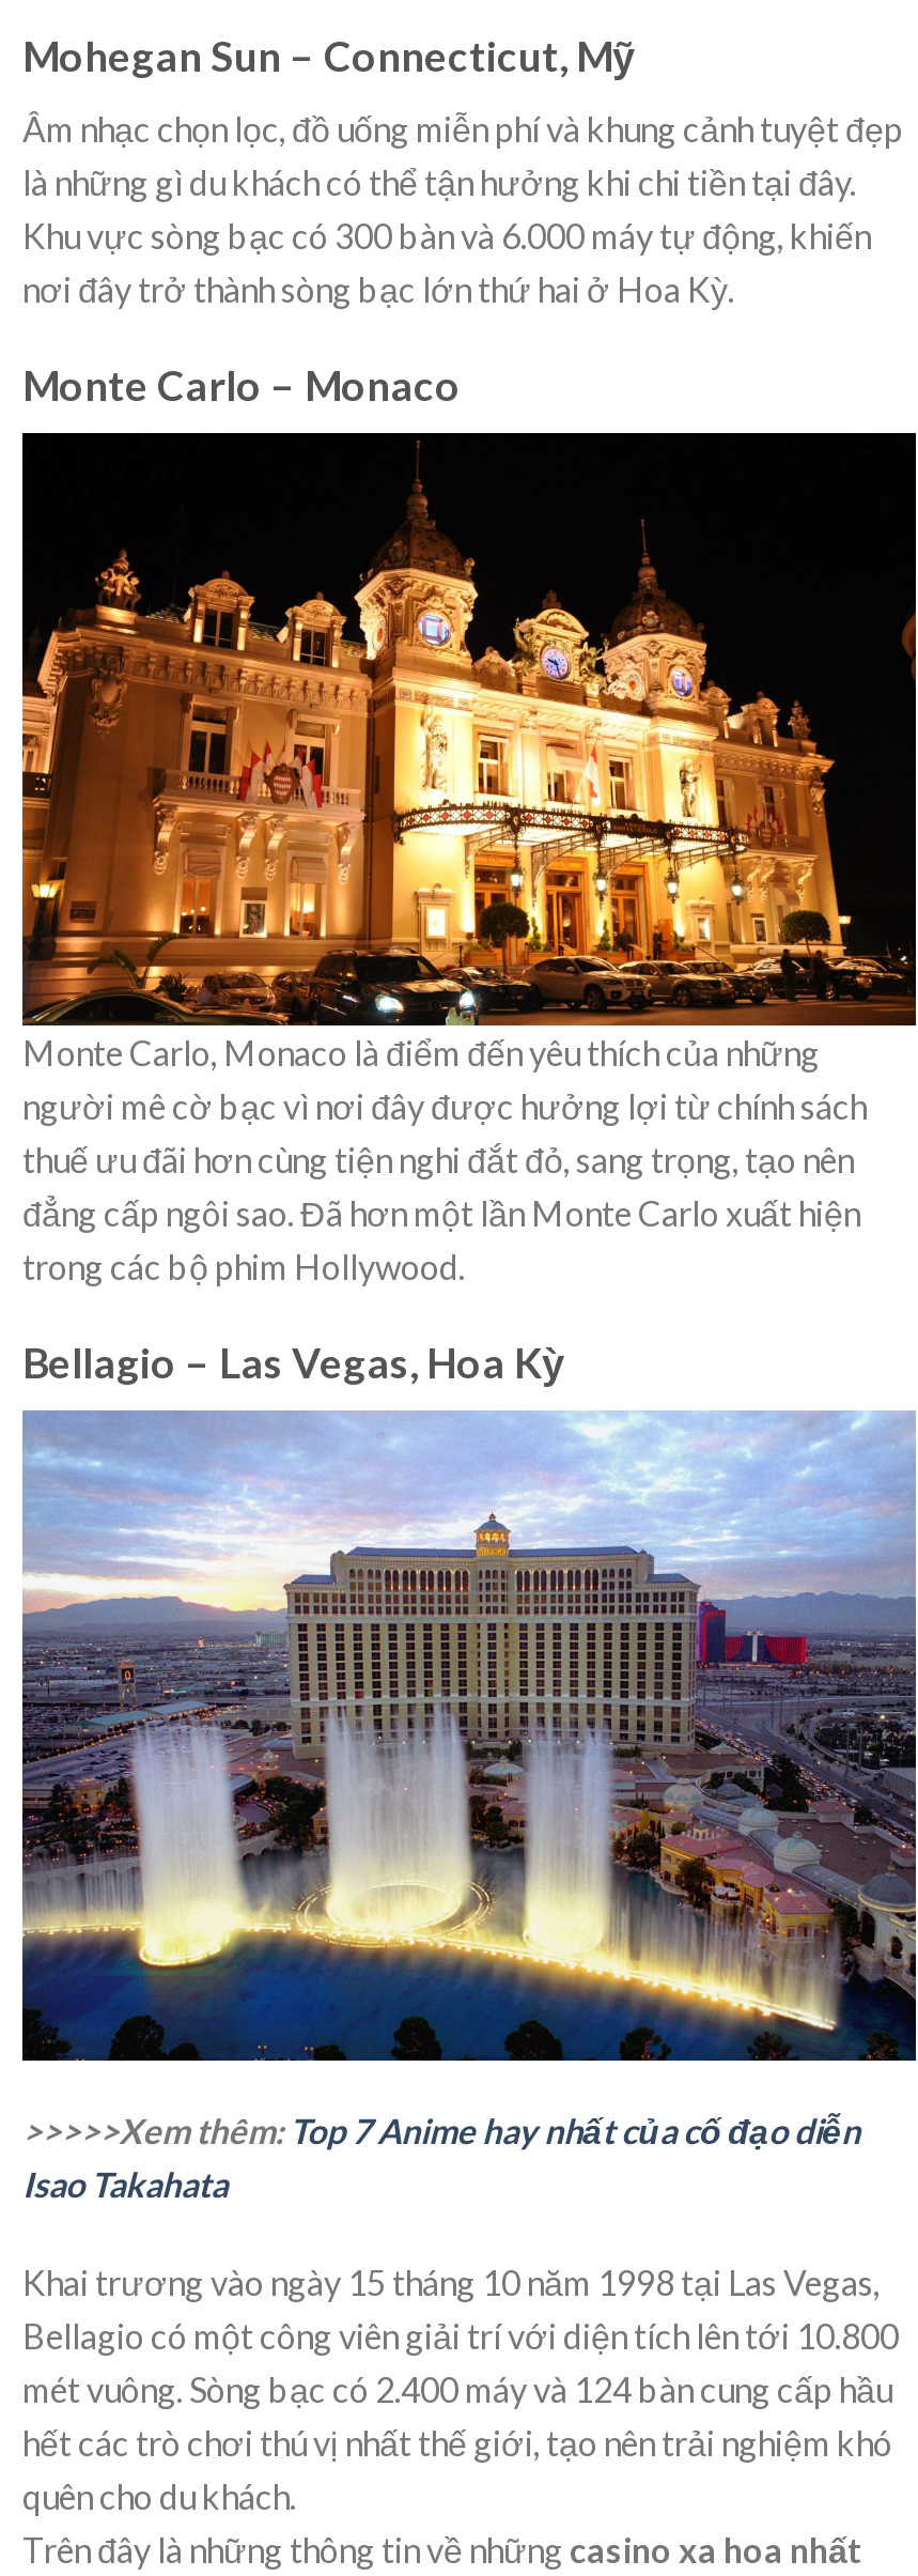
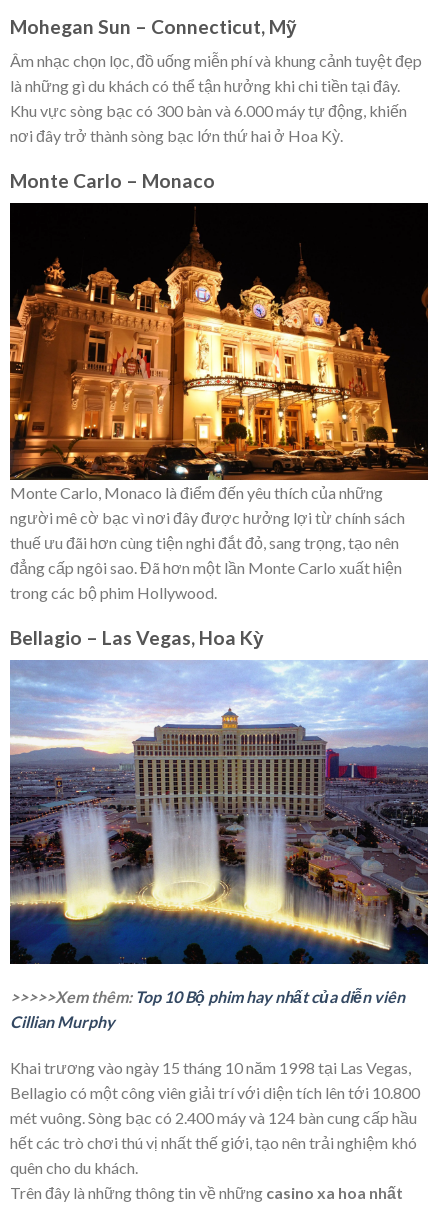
[22,2111,860,2205] >>>>>Xem thêm: Top 7 Anime hay nhất của cố đạo diễn | Isao Takahata -> [10,987,405,1031] >>>>>Xem thêm: Top 10 Bộ phim hay nhất của diễn viên | Cillian Murphy

